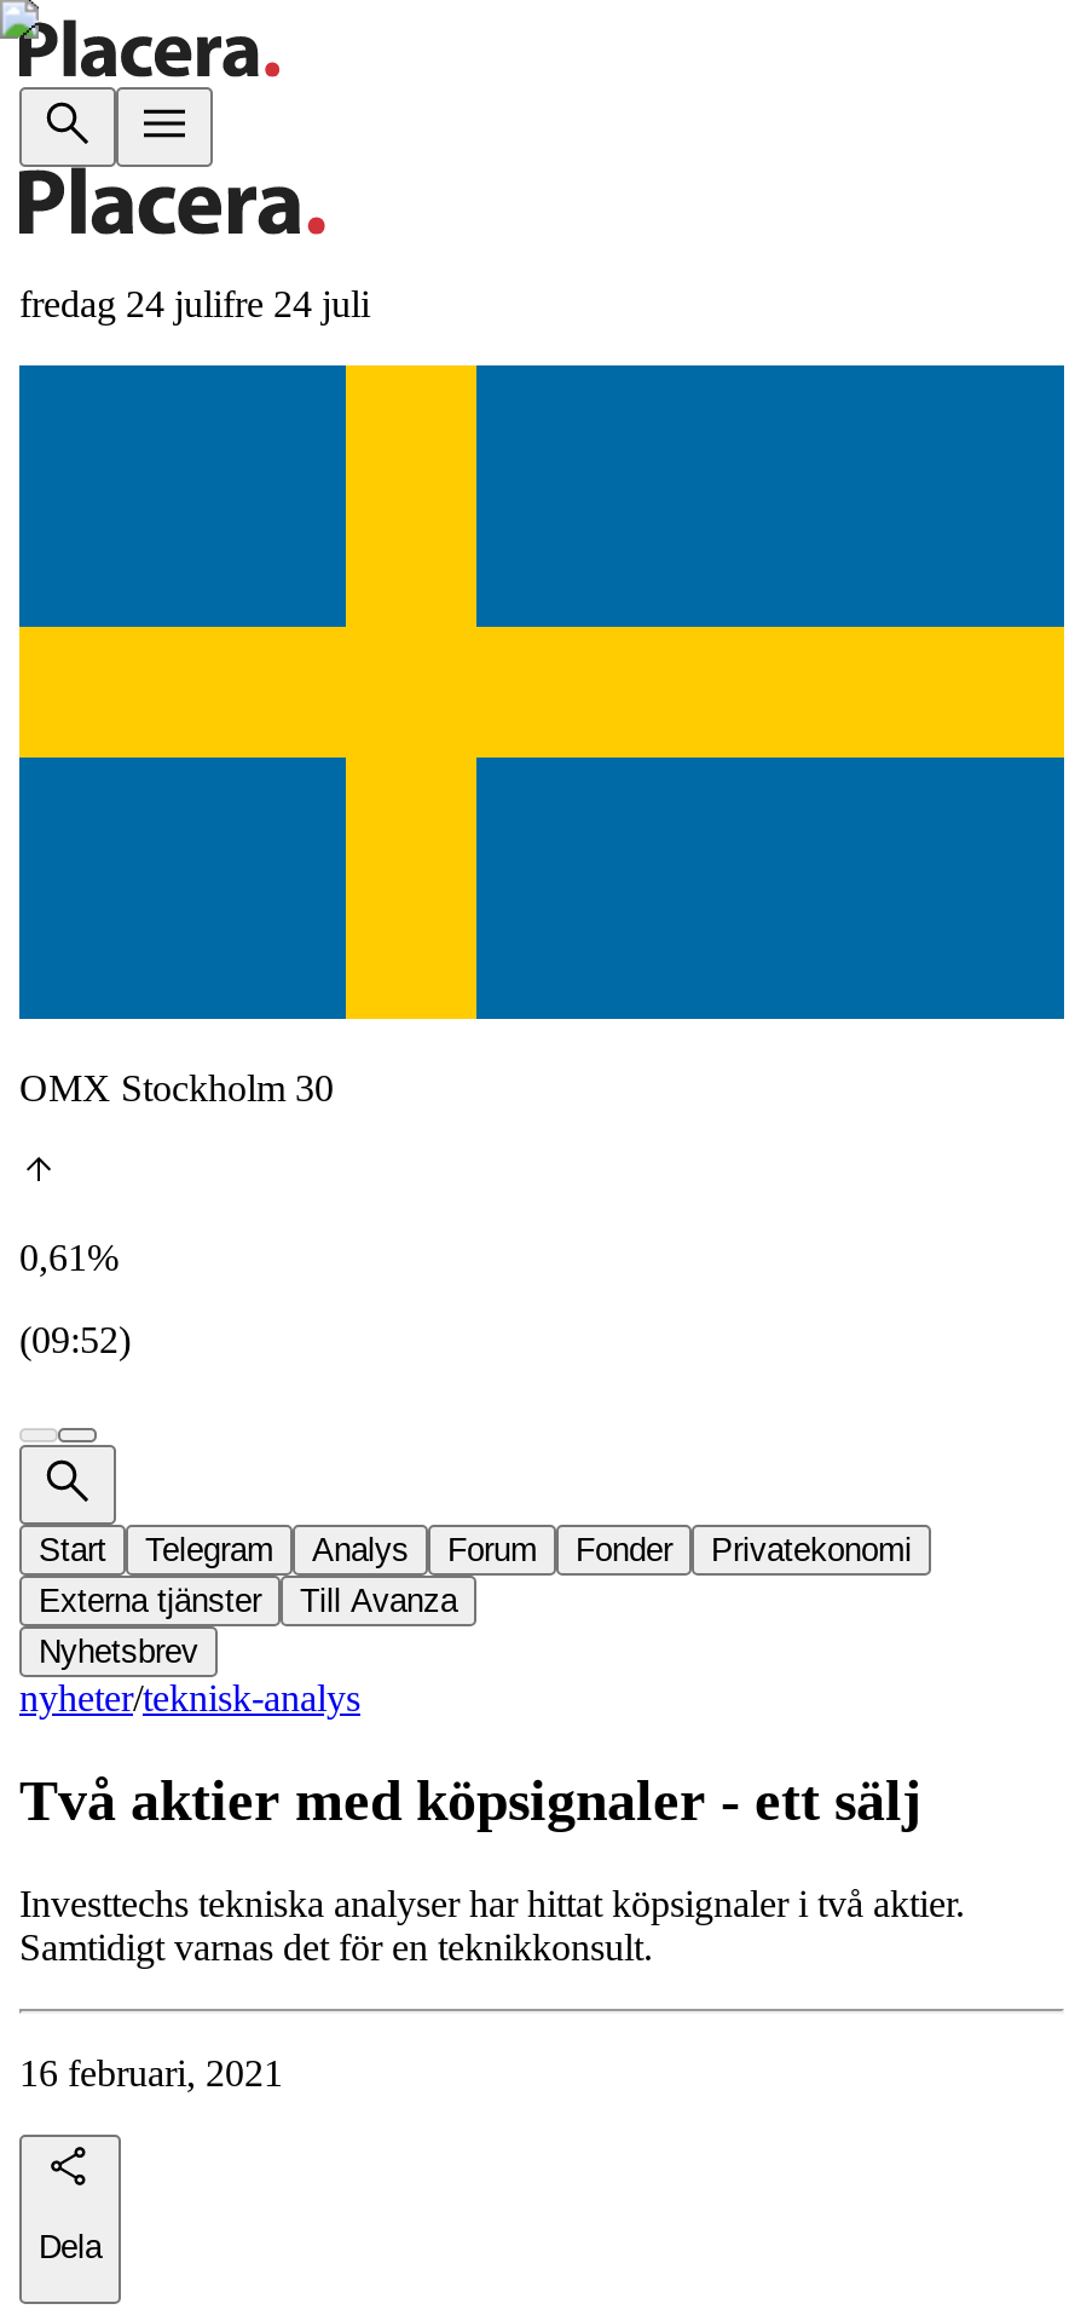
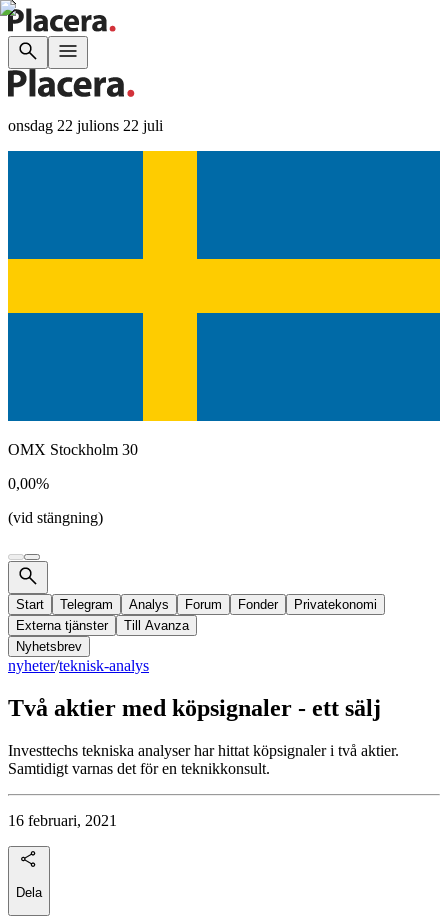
[19,283,370,324] fredag 24 julifre 24 juli -> [8,117,163,134] onsdag 22 julions 22 juli
[19,1237,119,1278] 0,61% -> [8,475,49,492] 0,00%
[19,1319,131,1360] (09:52) -> [8,509,103,526] (vid stängning)

